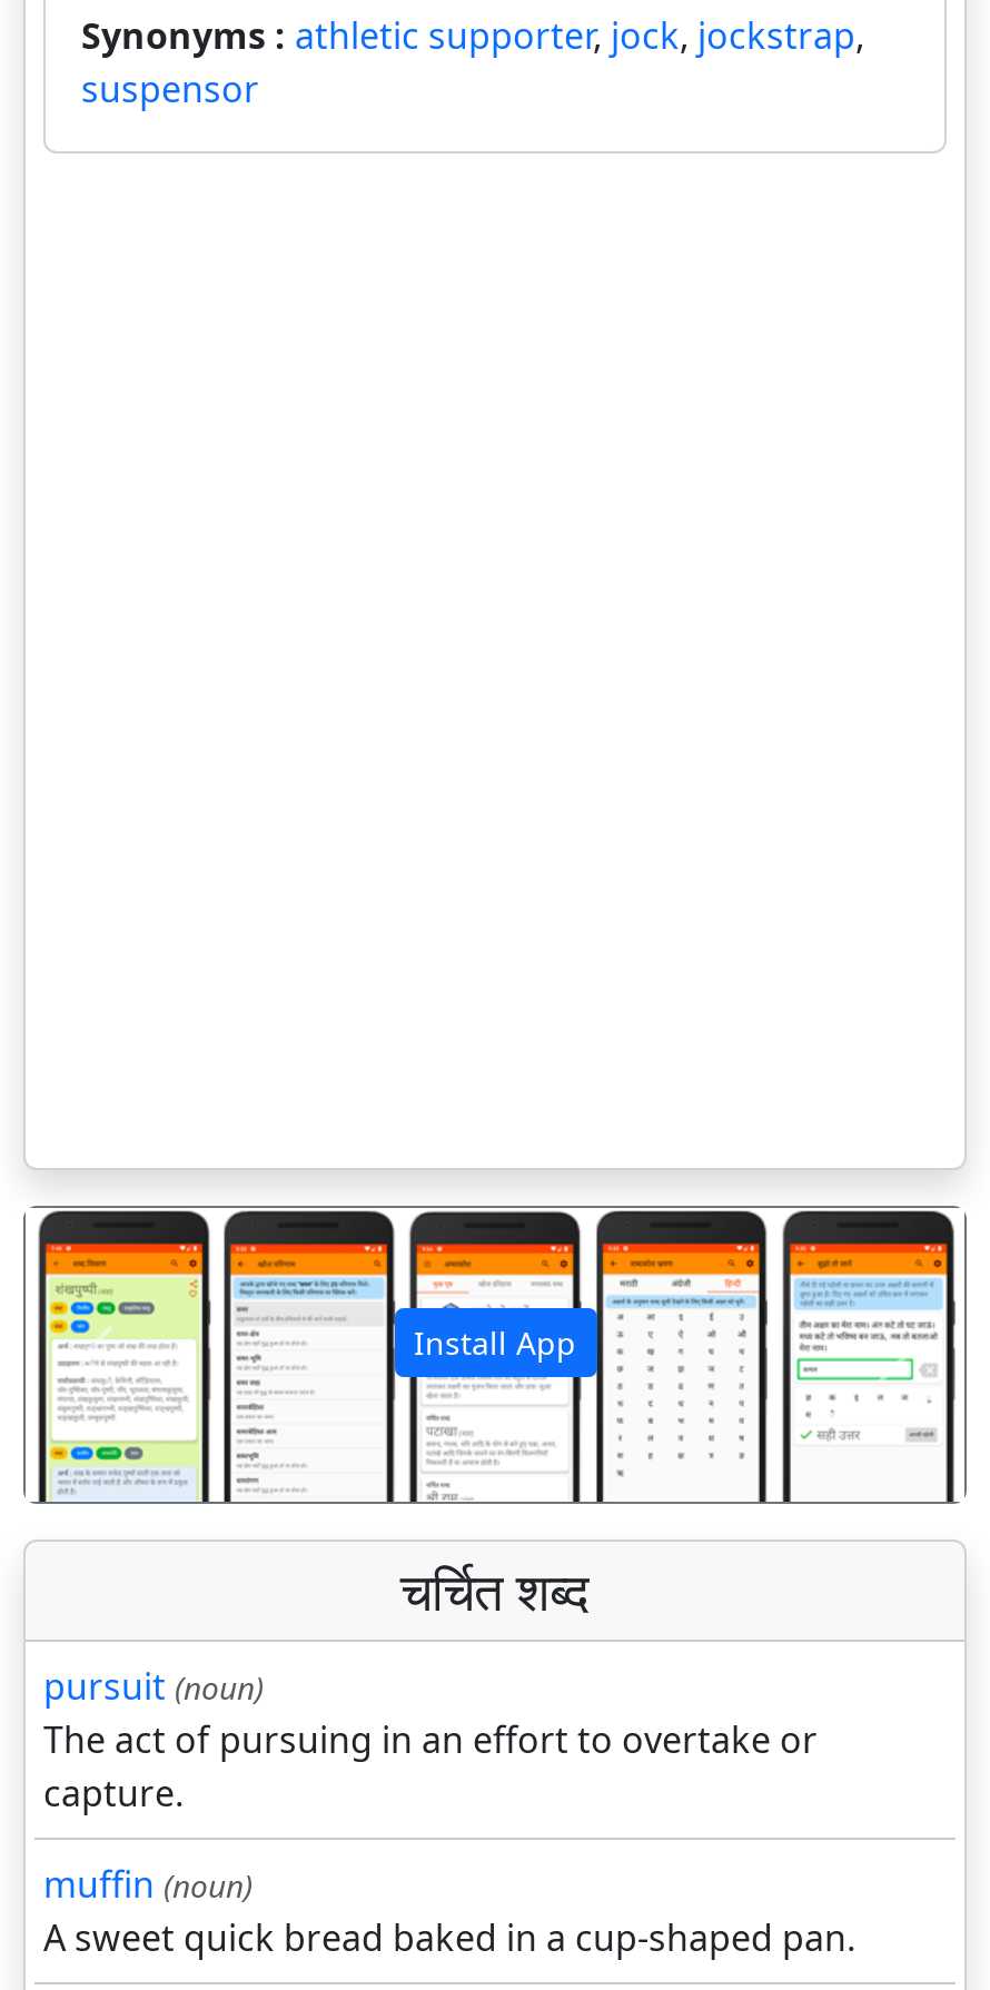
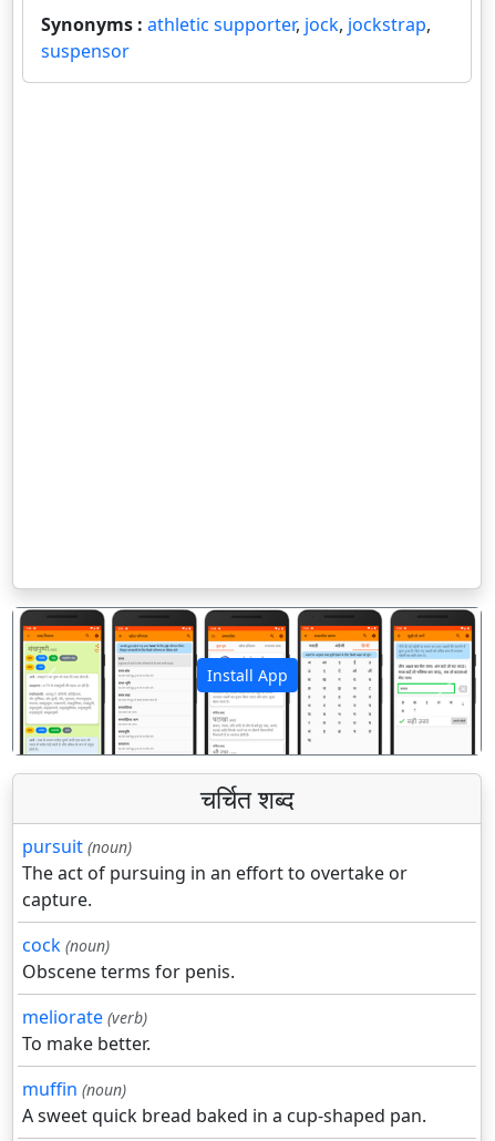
none -> [22,933,235,1056] cock (noun) | Obscene terms for penis. | meliorate (verb) | To make better.

